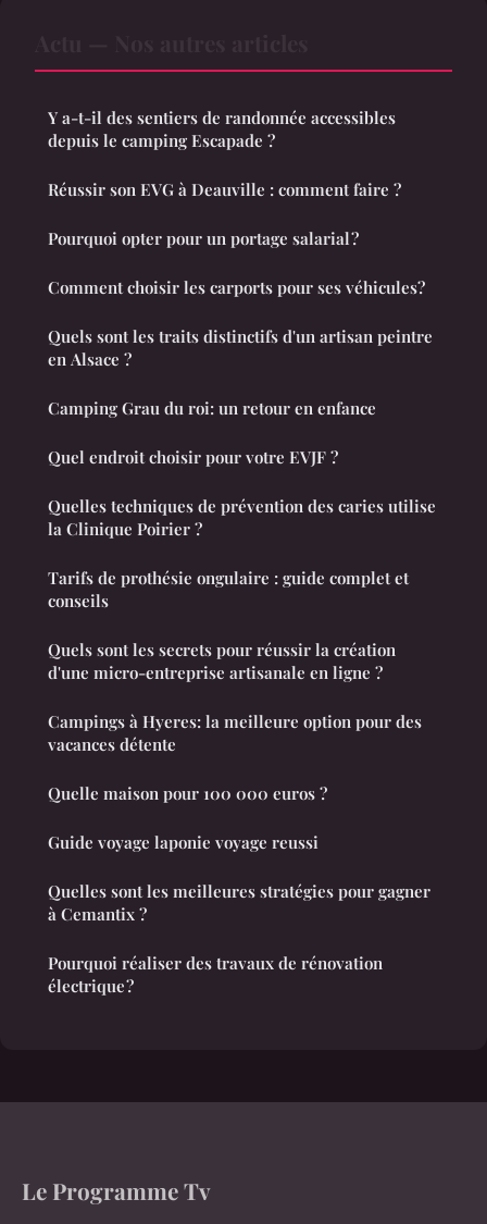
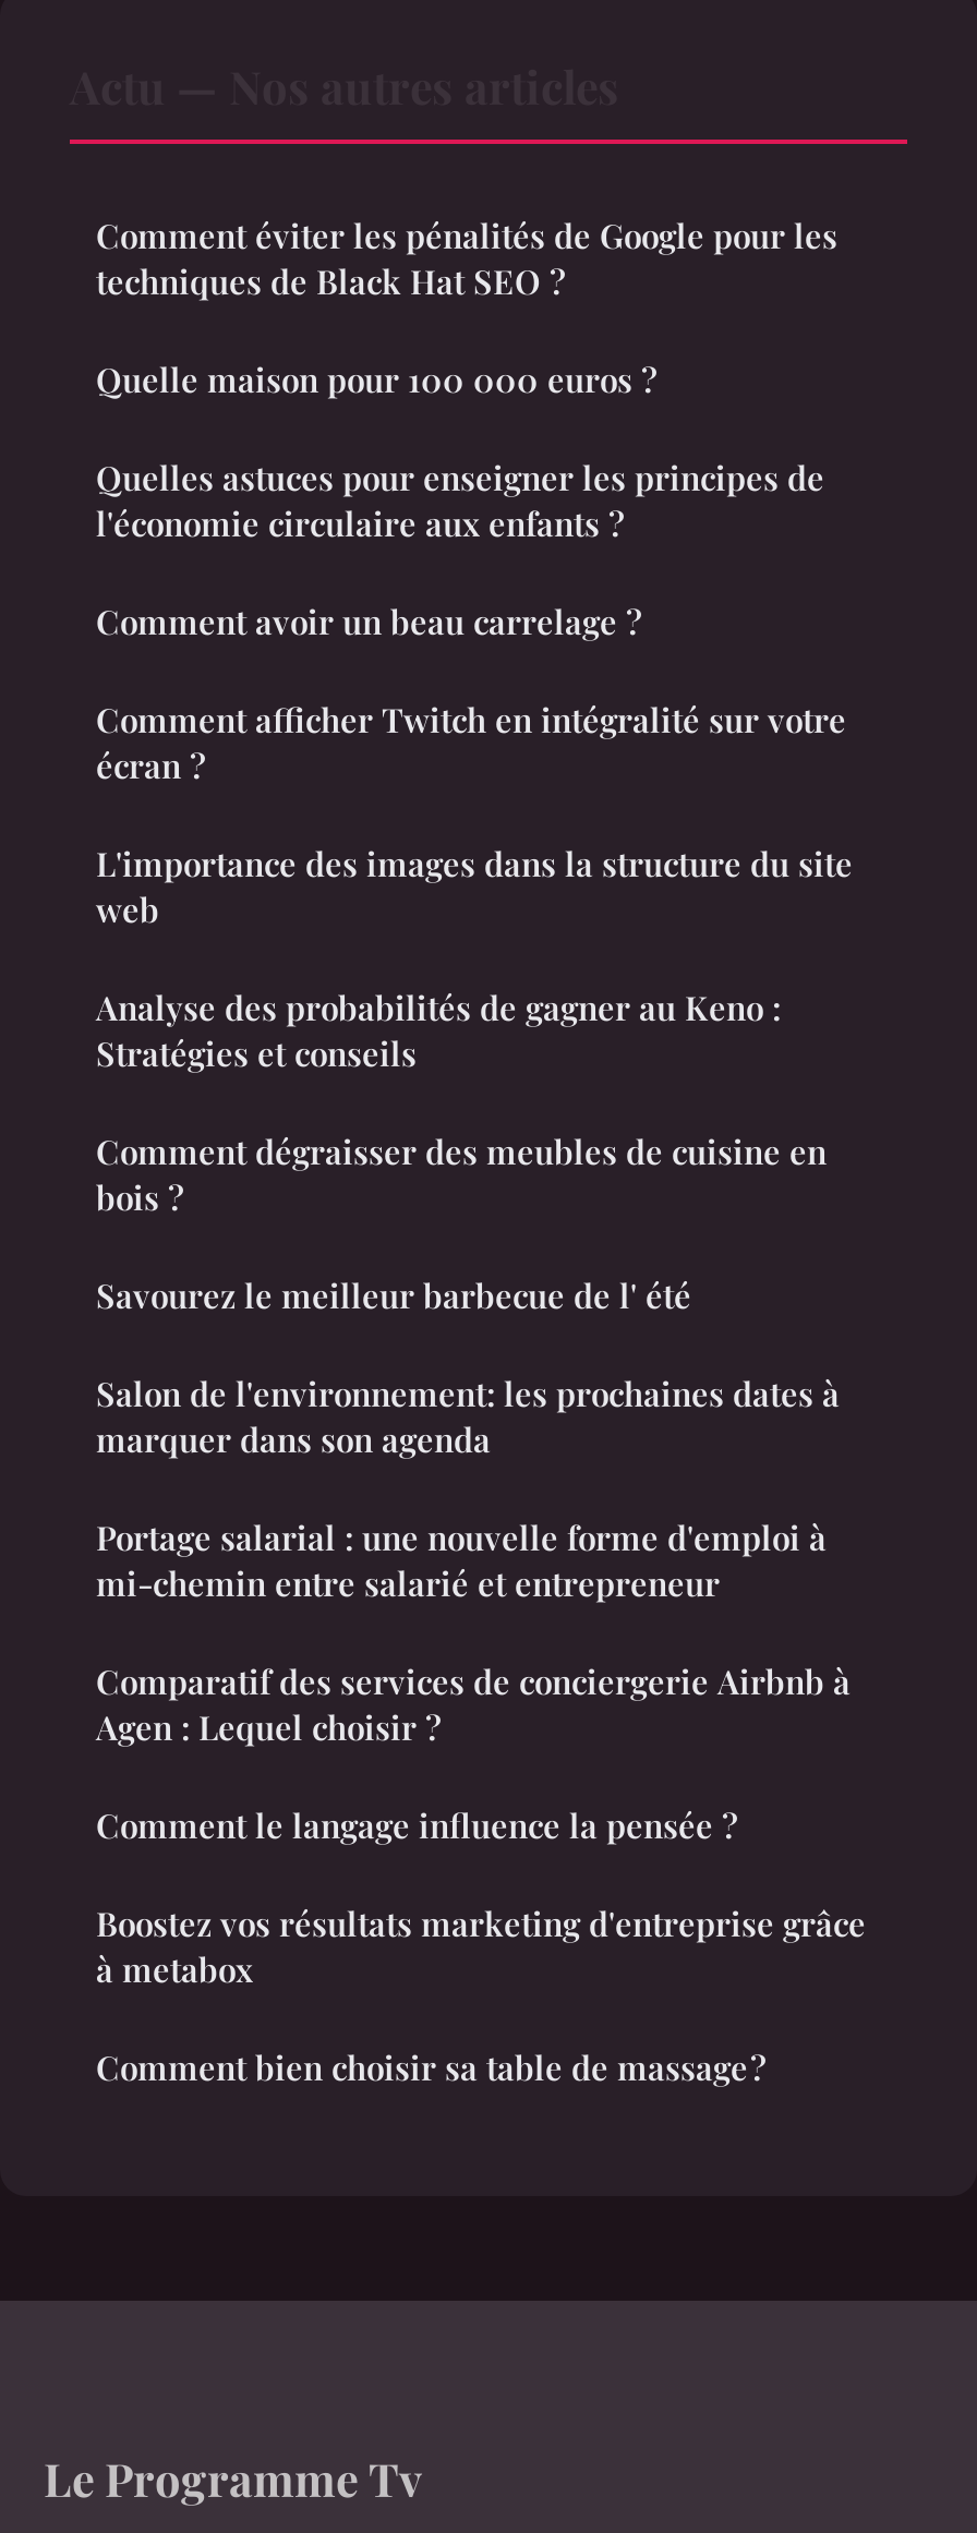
[48,107,436,755] Y a-t-il des sentiers de randonnée accessibles | depuis le camping Escapade ? | Réussir son EVG à Deauville : comment faire ? | Pourquoi opter pour un portage salarial ? | Comment choisir les carports pour ses véhicules? | Quels sont les traits distinctifs d'un artisan peintre | en Alsace ? | Camping Grau du roi: un retour en enfance | Quel endroit choisir pour votre EVJF ? | Quelles techniques de prévention des caries utilise | la Clinique Poirier ? | Tarifs de prothésie ongulaire : guide complet et | conseils | Quels sont les secrets pour réussir la création | d'une micro-entreprise artisanale en ligne ? | Campings à Hyeres: la meilleure option pour des | vacances détente -> [96,214,837,304] Comment éviter les pénalités de Google pour les | techniques de Black Hat SEO ?
moved [48,783,327,804] -> [96,358,656,402]: Quelle maison pour 100 000 euros ?
[48,832,430,997] Guide voyage laponie voyage reussi | Quelles sont les meilleures stratégies pour gagner | à Cemantix ? | Pourquoi réaliser des travaux de rénovation | électrique ? -> [96,456,866,2090] Quelles astuces pour enseigner les principes de | l'économie circulaire aux enfants ? | Comment avoir un beau carrelage ? | Comment afficher Twitch en intégralité sur votre | écran ? | L'importance des images dans la structure du site | web | Analyse des probabilités de gagner au Keno : | Stratégies et conseils | Comment dégraisser des meubles de cuisine en | bois ? | Savourez le meilleur barbecue de l' été | Salon de l'environnement: les prochaines dates à | marquer dans son agenda | Portage salarial : une nouvelle forme d'emploi à | mi-chemin entre salarié et entrepreneur | Comparatif des services de conciergerie Airbnb à | Agen : Lequel choisir ? | Comment le langage influence la pensée ? | Boostez vos résultats marketing d'entreprise grâce | à metabox | Comment bien choisir sa table de massage ?

